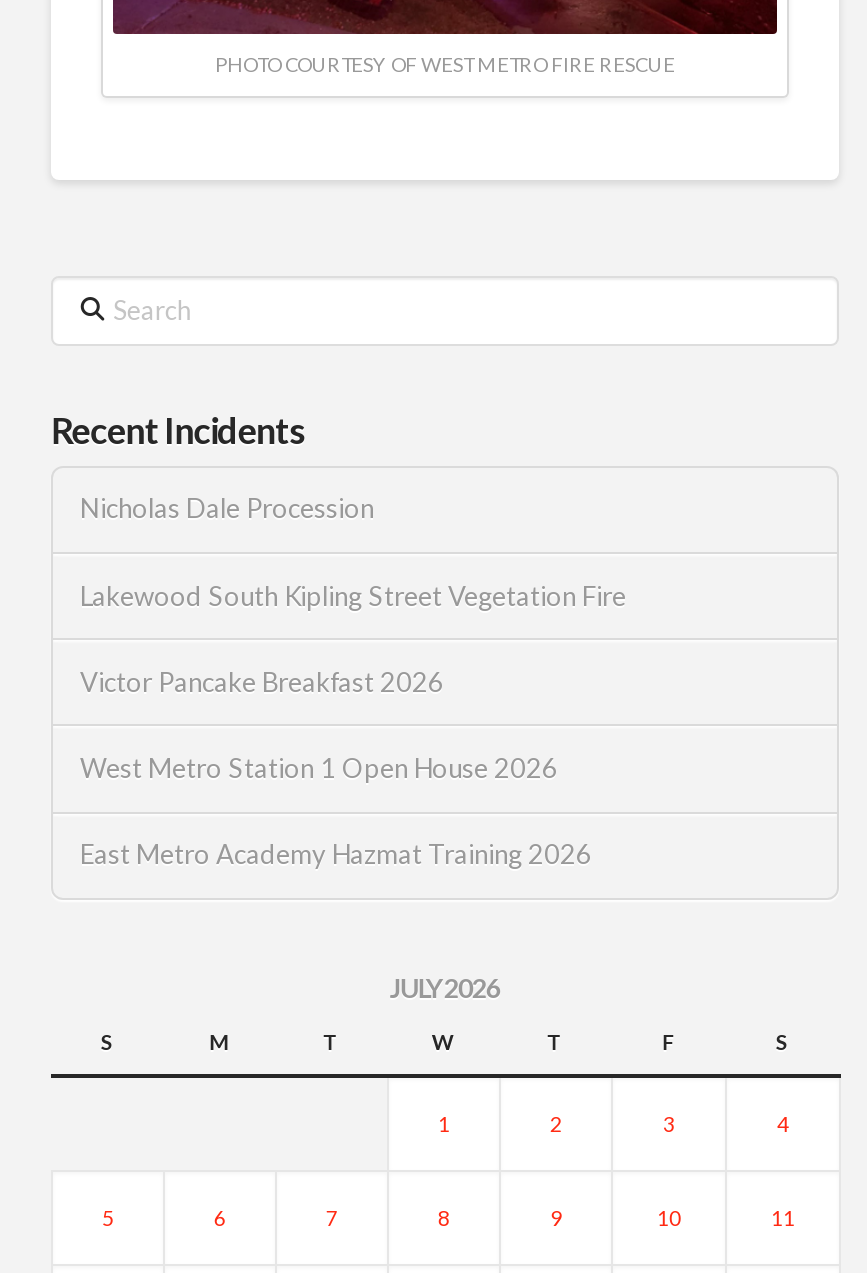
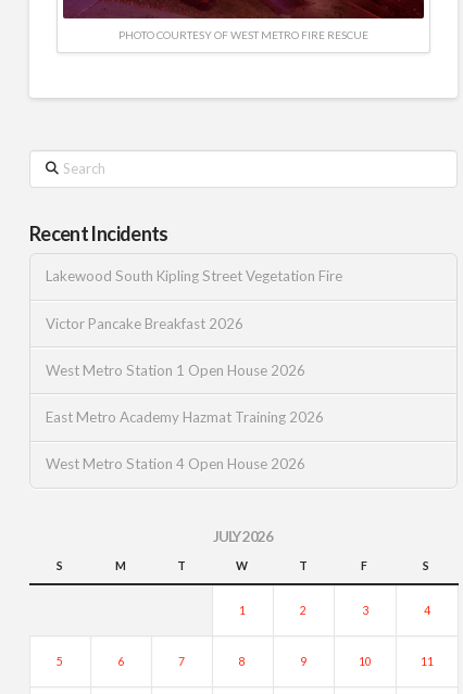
[80,493,374,525] Nicholas Dale Procession -> none
moved [80,579,626,871] -> [45,267,342,426]: Lakewood South Kipling Street Vegetation Fire | Victor Pancake Breakfast 2026 | West Metro Station 1 Open House 2026 | East Metro Academy Hazmat Training 2026
none -> [45,455,305,473] West Metro Station 4 Open House 2026

